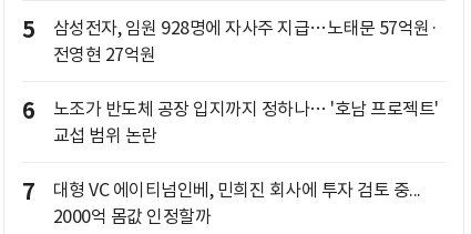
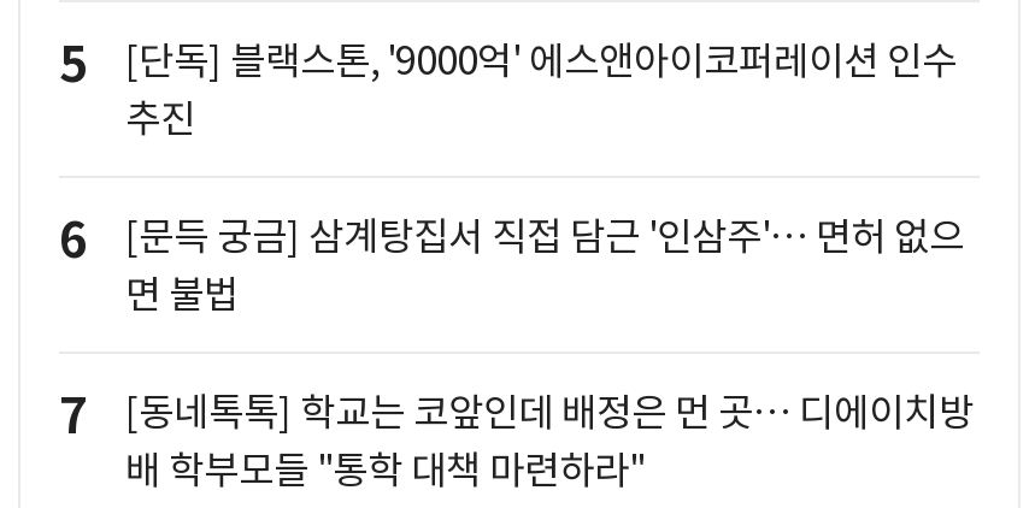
[53,17,438,66] 삼성전자, 임원 928명에 자사주 지급…노태문 57억원· | 전영현 27억원 -> [125,37,957,143] [단독] 블랙스톤, '9000억' 에스앤아이코퍼레이션 인수 | 추진
[53,98,438,147] 노조가 반도체 공장 입지까지 정하나… '호남 프로젝트' | 교섭 범위 논란 -> [125,213,964,319] [문득 궁금] 삼계탕집서 직접 담근 '인삼주'… 면허 없으 | 면 불법
[53,179,421,228] 대형 VC 에이티넘인베, 민희진 회사에 투자 검토 중... | 2000억 몸값 인정할까 -> [125,389,974,495] [동네톡톡] 학교는 코앞인데 배정은 먼 곳… 디에이치방 | 배 학부모들 "통학 대책 마련하라"

